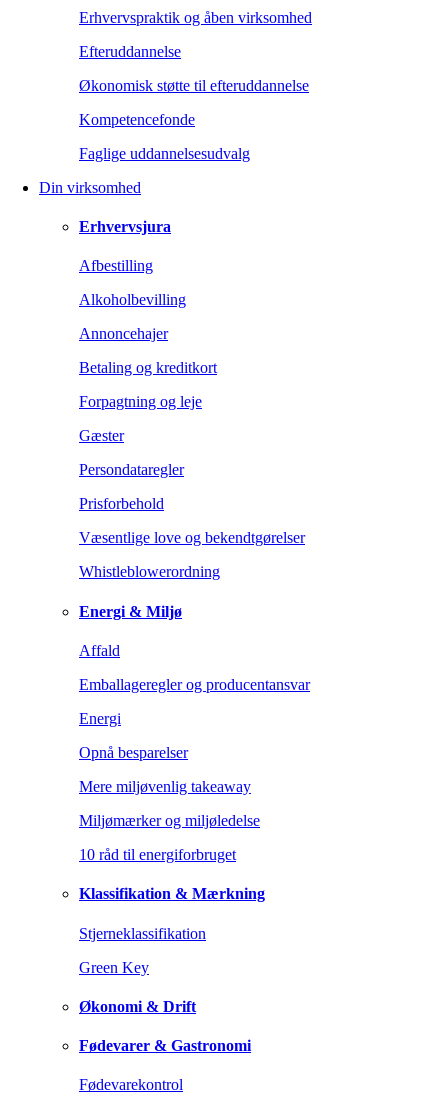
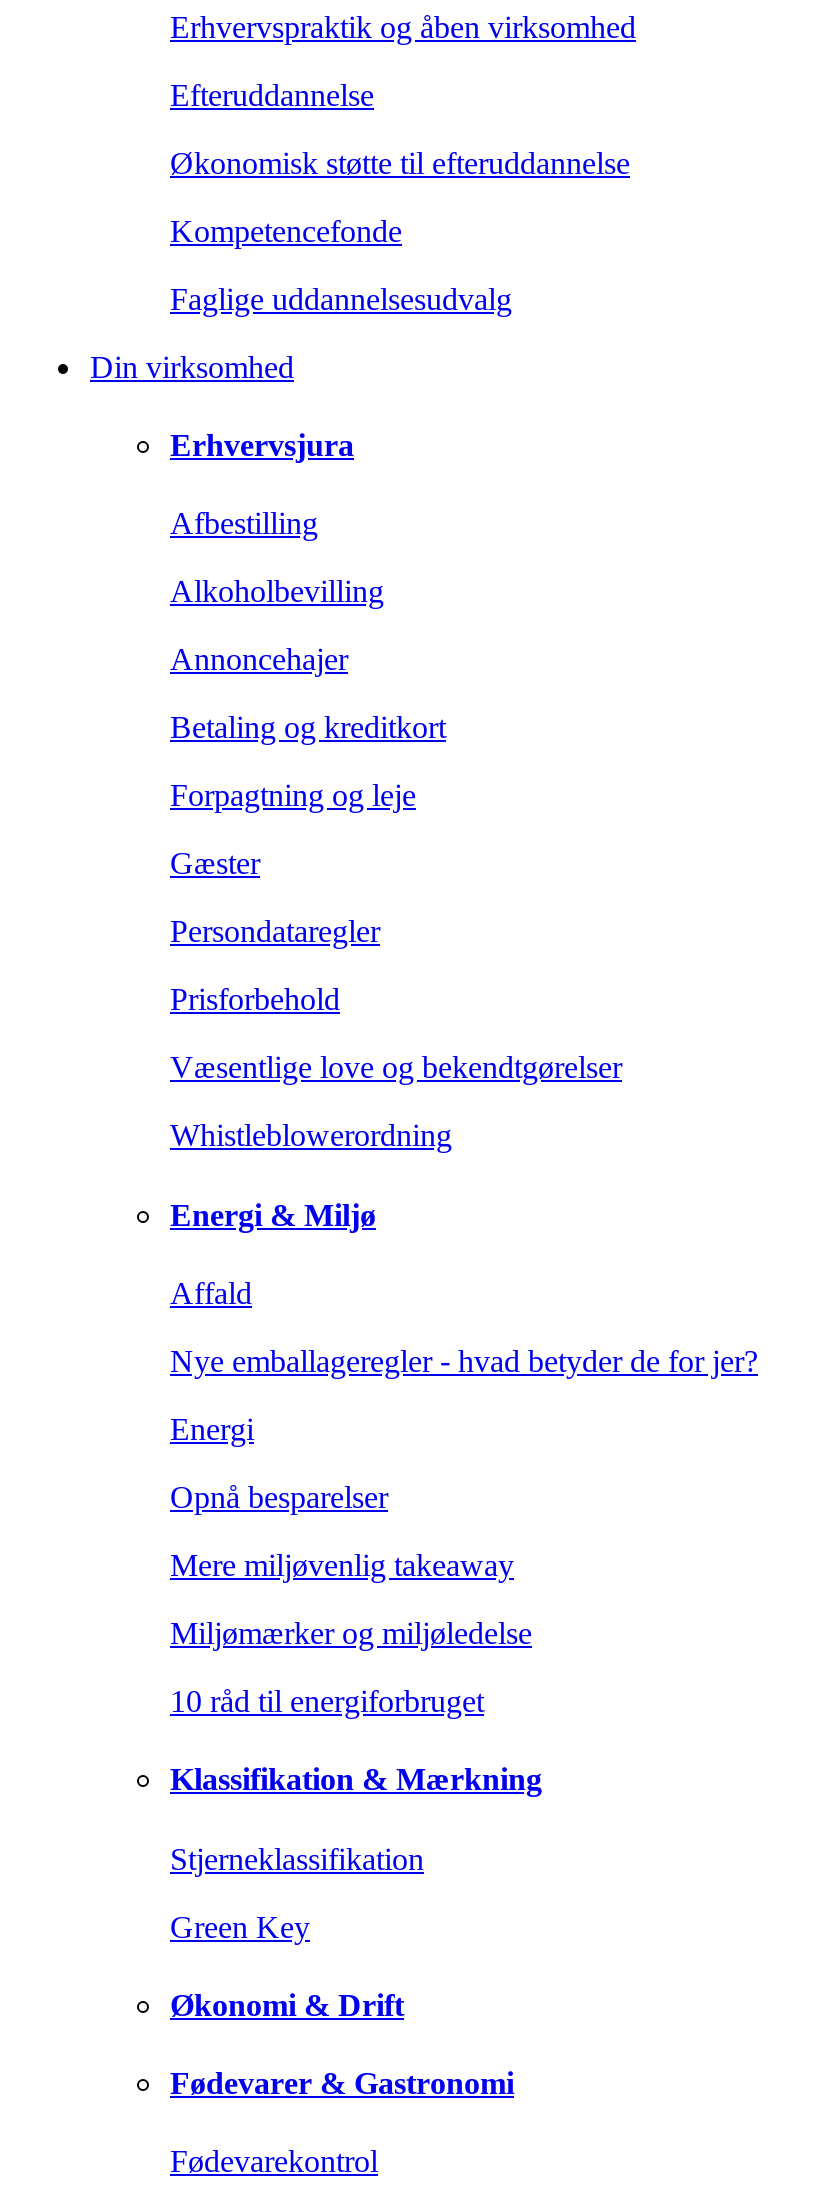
[79,676,310,693] Emballageregler og producentansvar -> [170,1344,758,1378] Nye emballageregler - hvad betyder de for jer?

